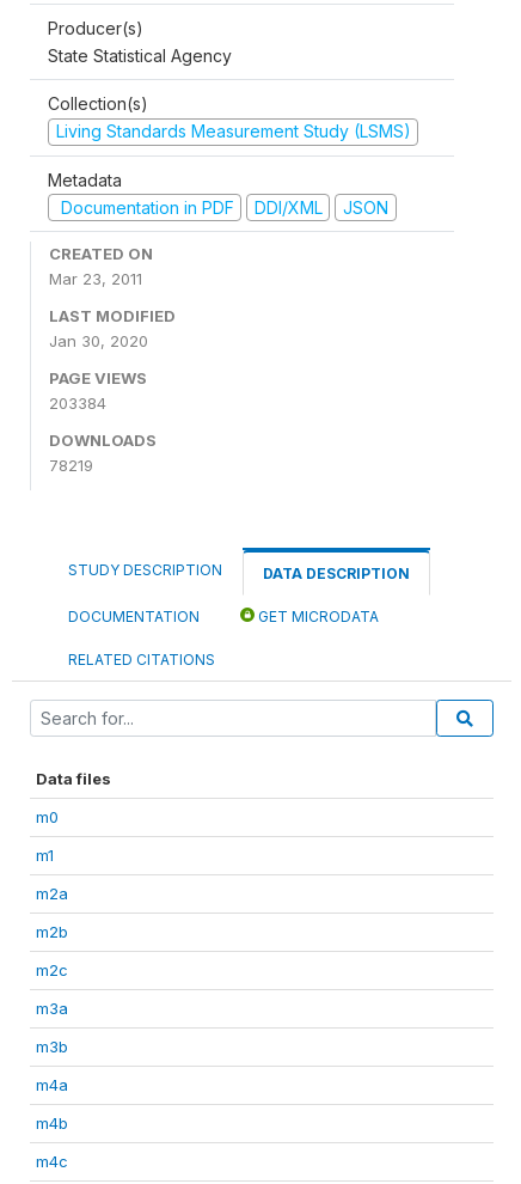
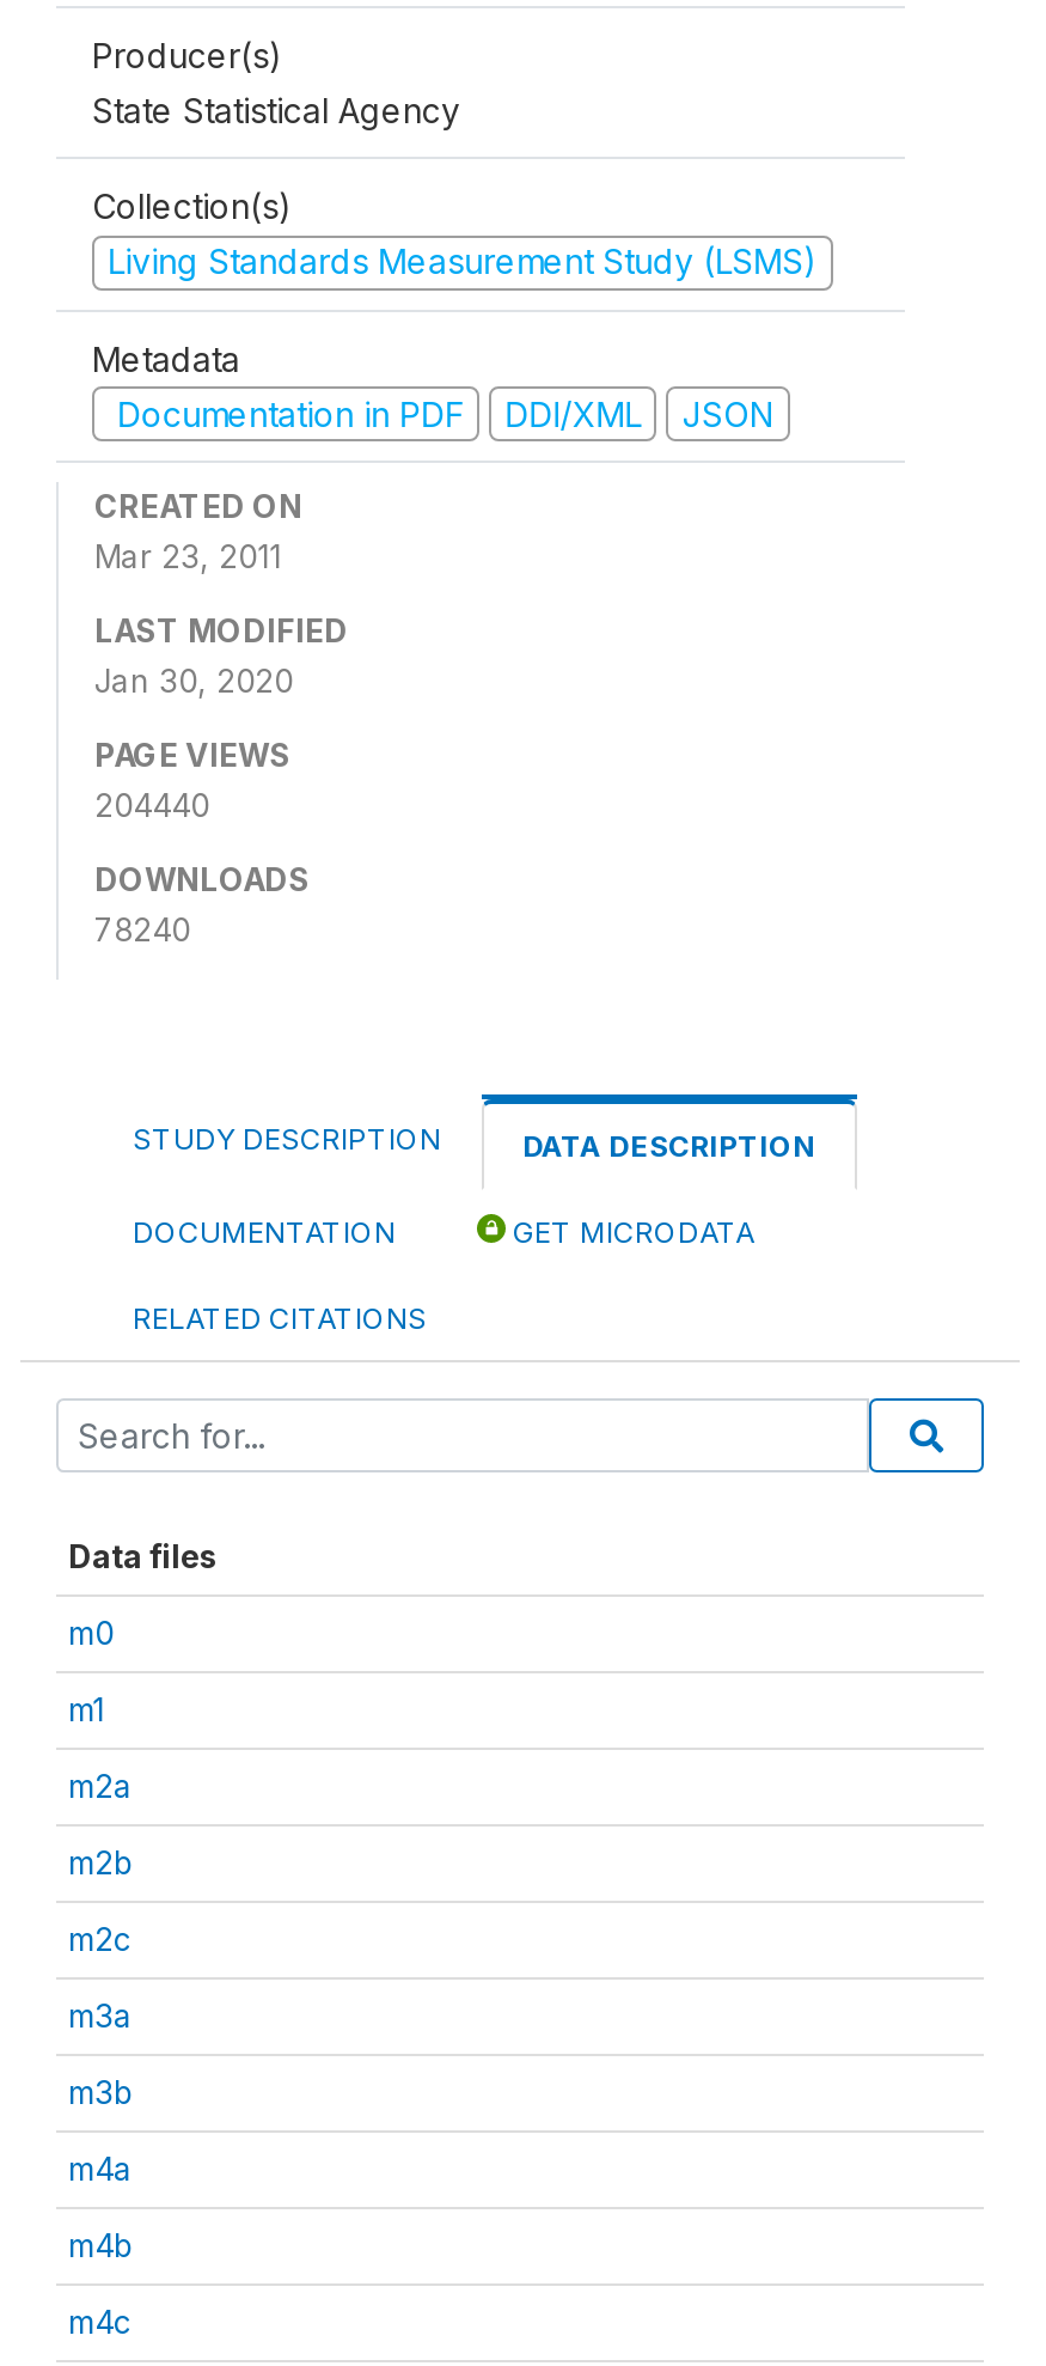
[49,393,106,413] 203384 -> [94,786,209,824] 204440
[49,456,93,475] 78219 -> [94,910,190,949] 78240

